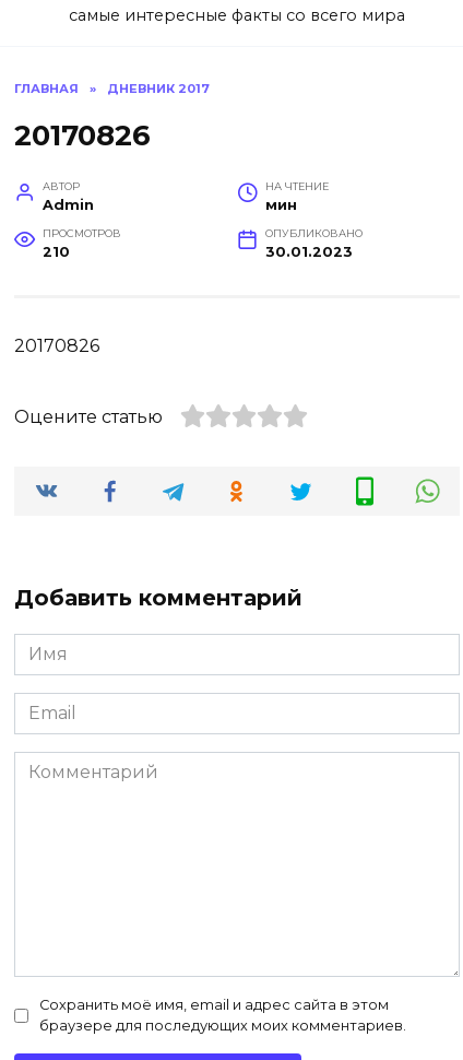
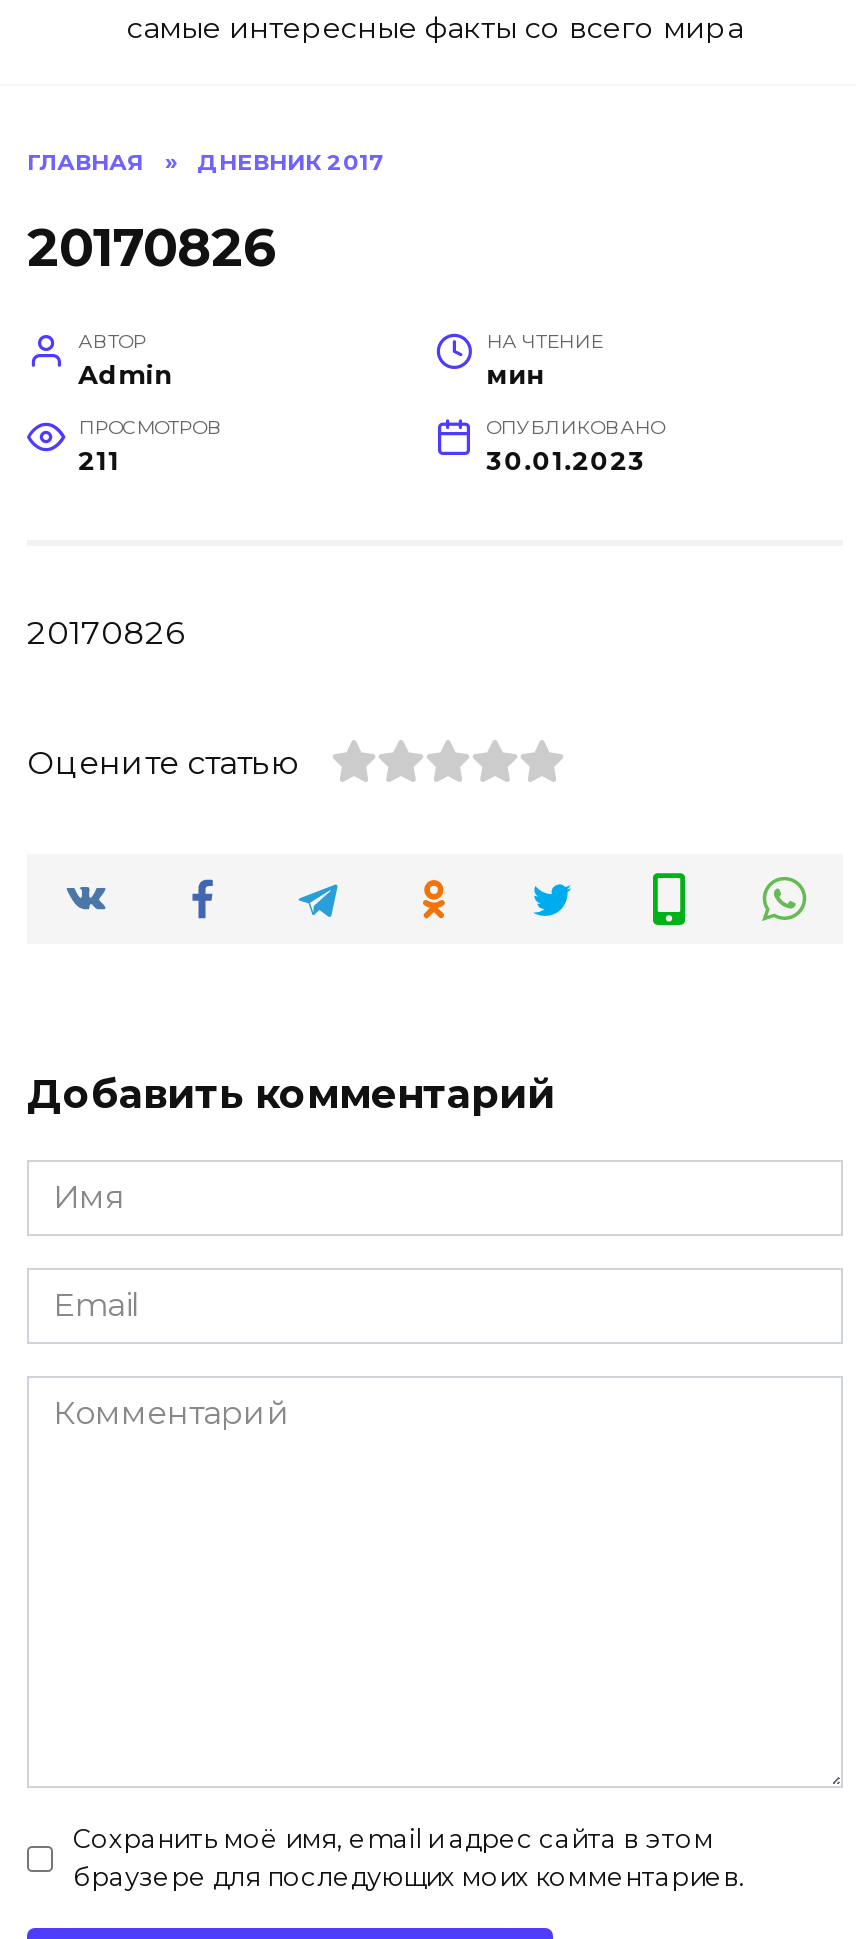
[42,243,69,260] 210 -> [78,446,120,476] 211

